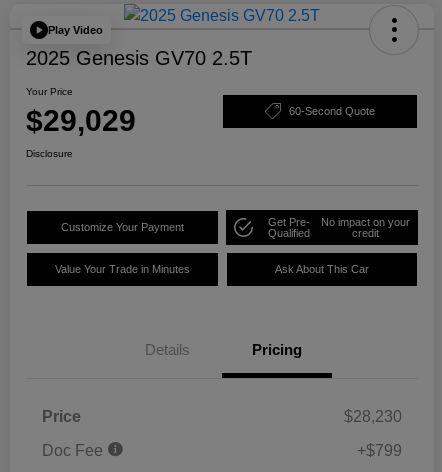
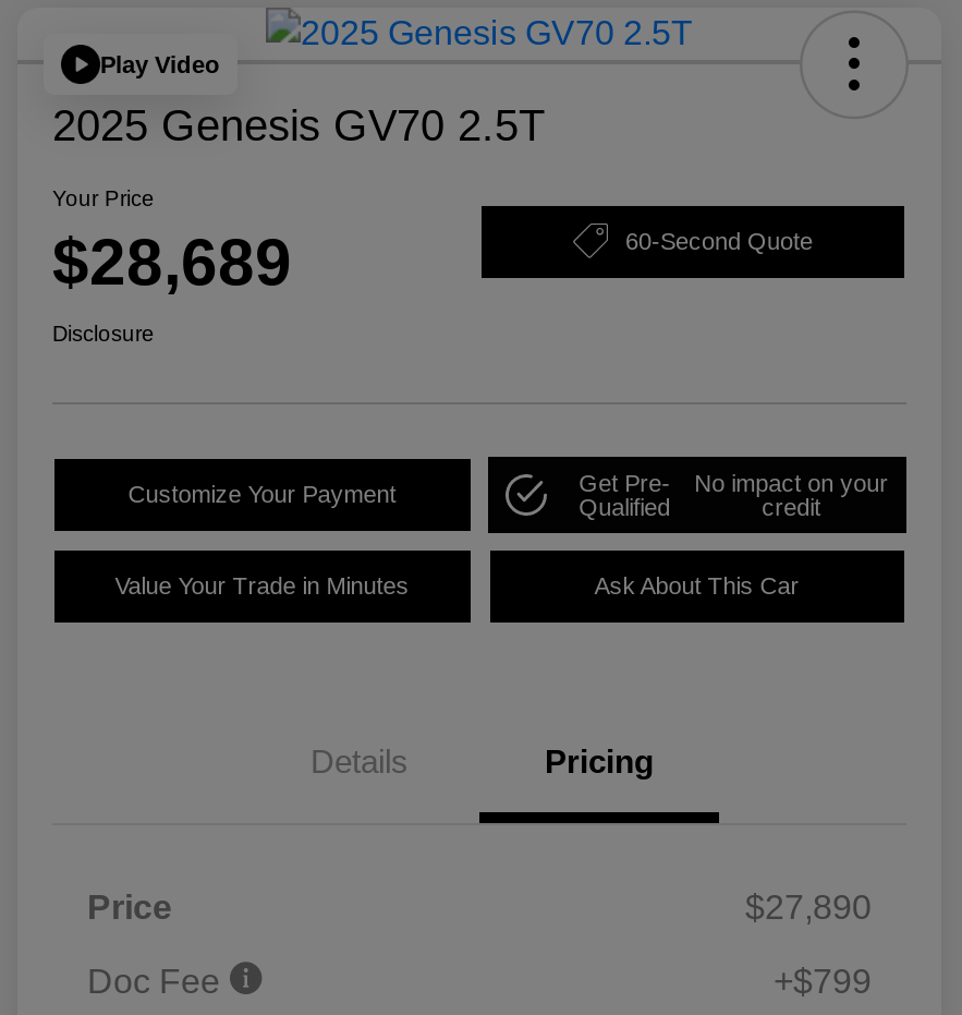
[26,104,136,137] $29,029 -> [52,226,292,298] $28,689
[344,408,402,425] $28,230 -> [745,889,872,926] $27,890

